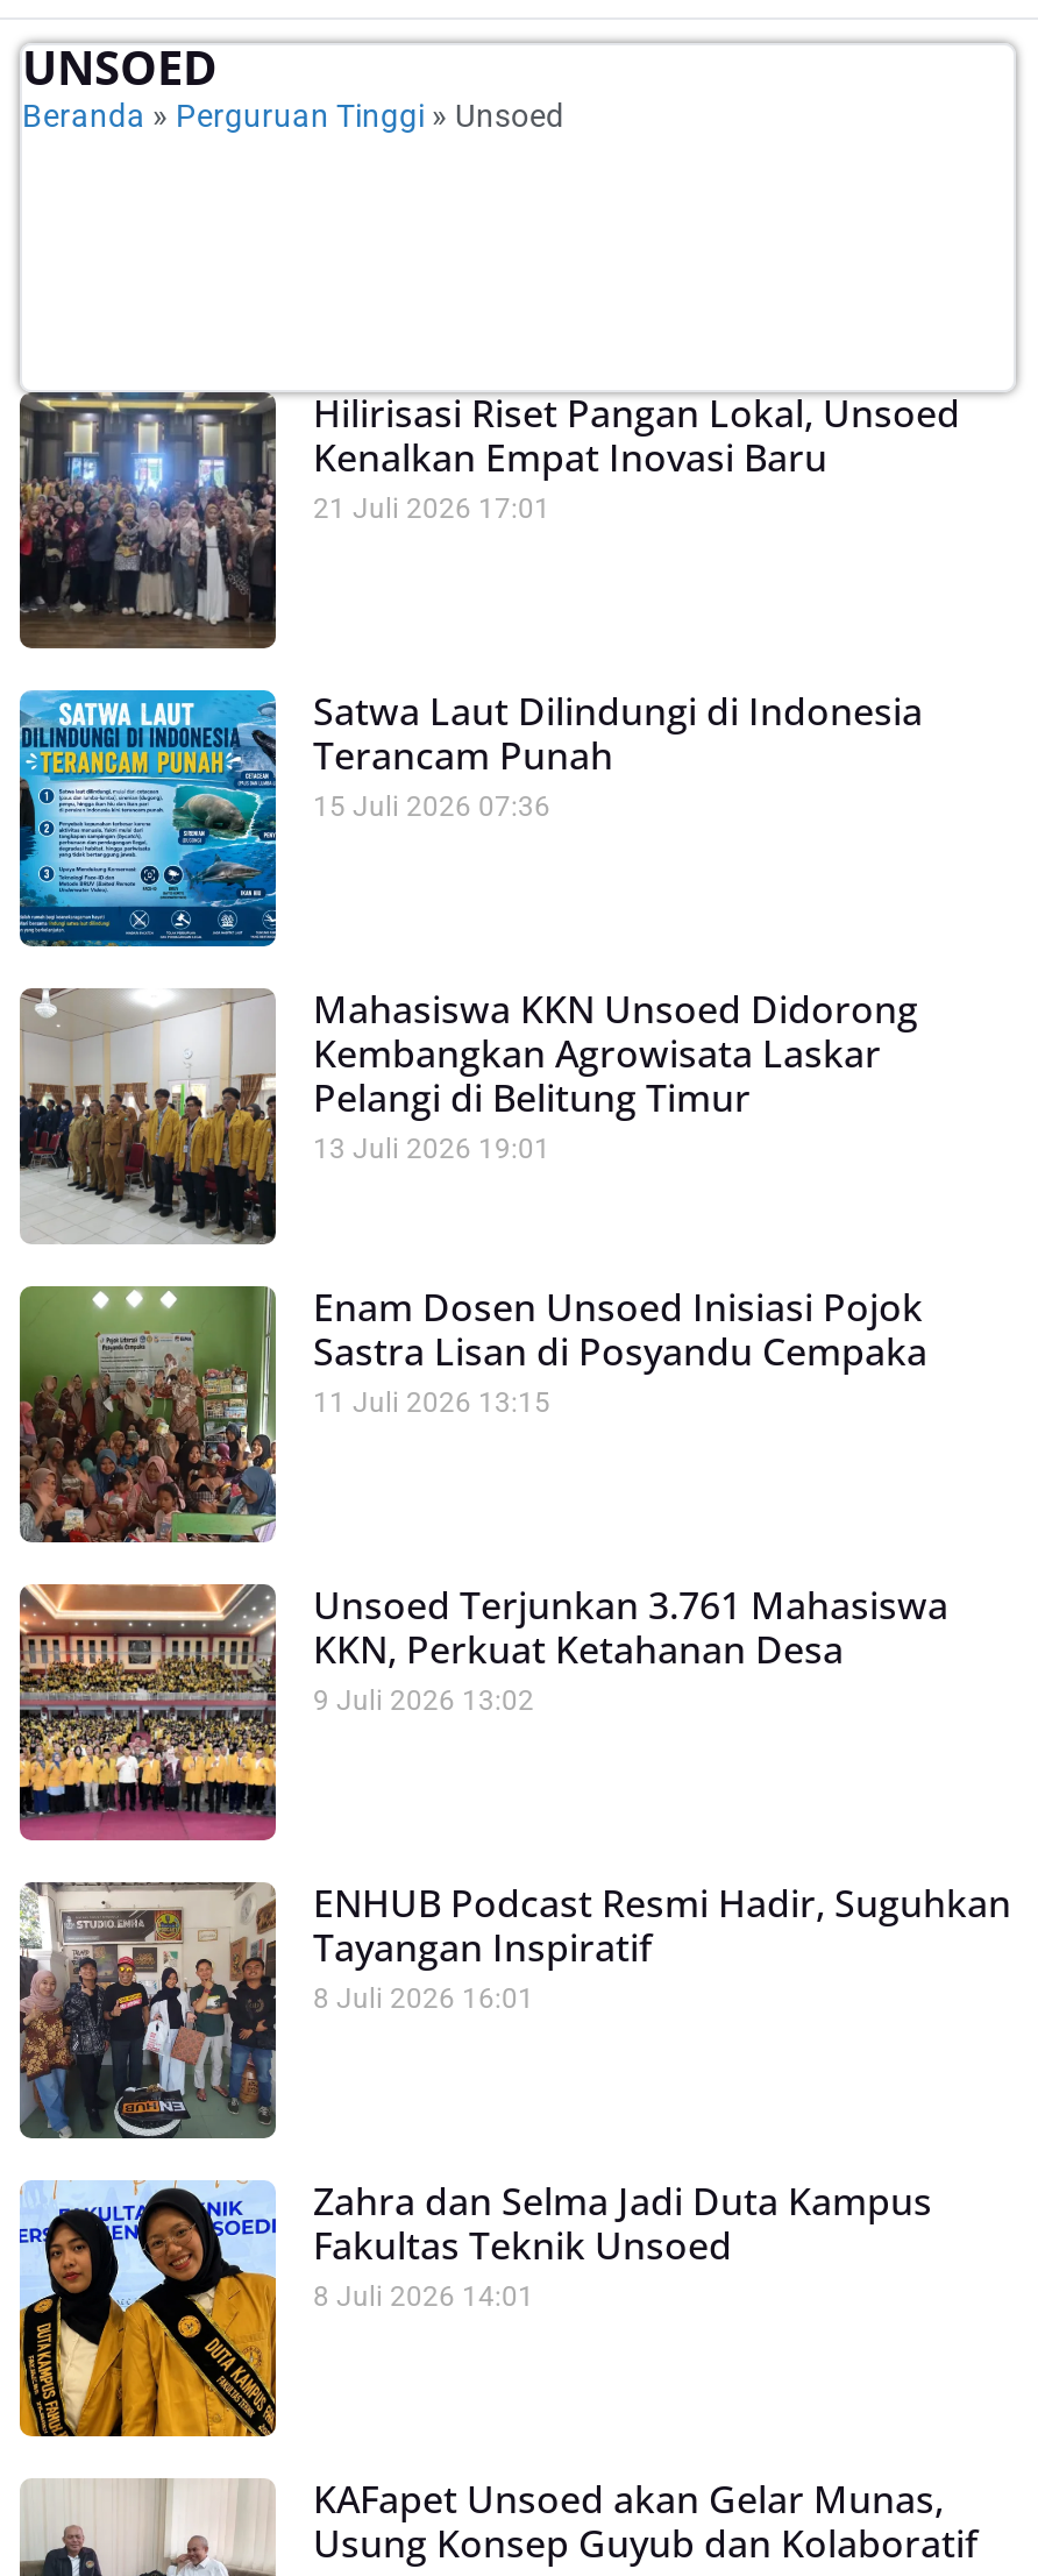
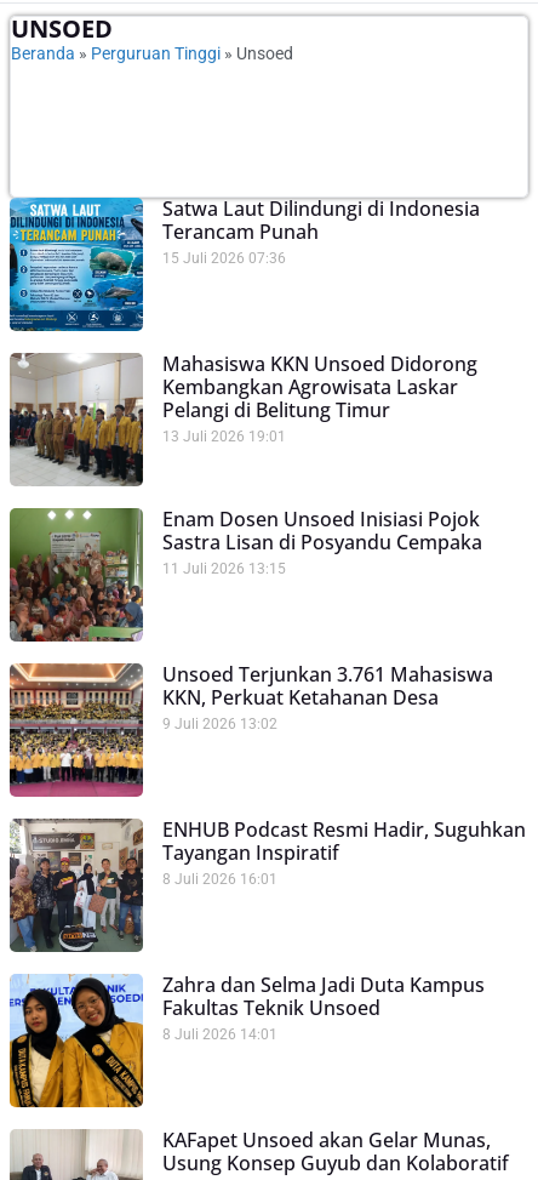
[17,388,960,651] [image] | Hilirisasi Riset Pangan Lokal, Unsoed | Kenalkan Empat Inovasi Baru | 21 Juli 2026 17:01 -> none

